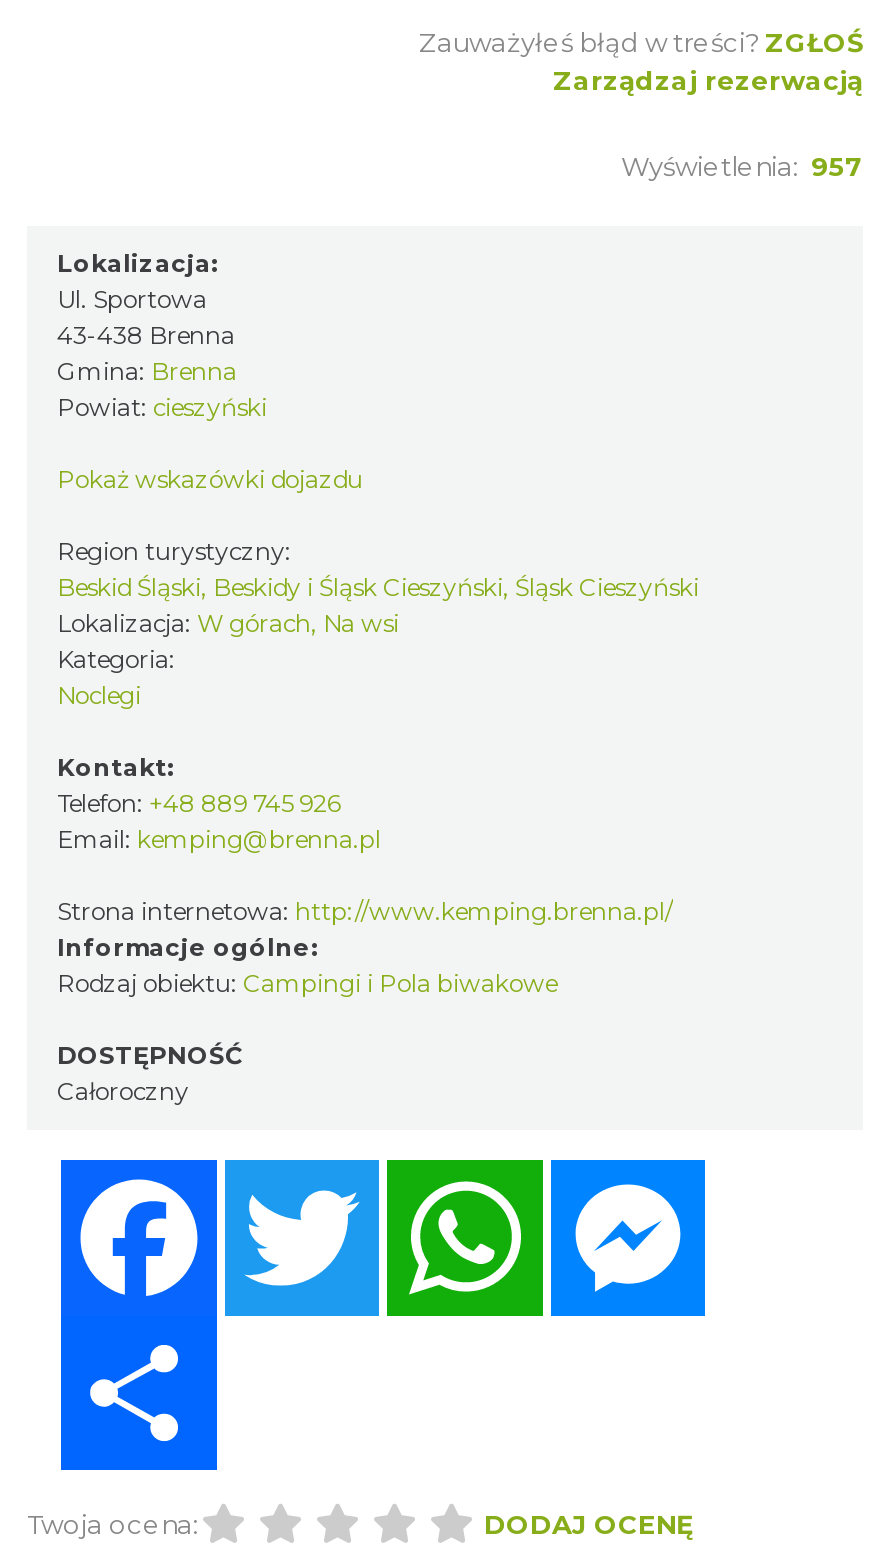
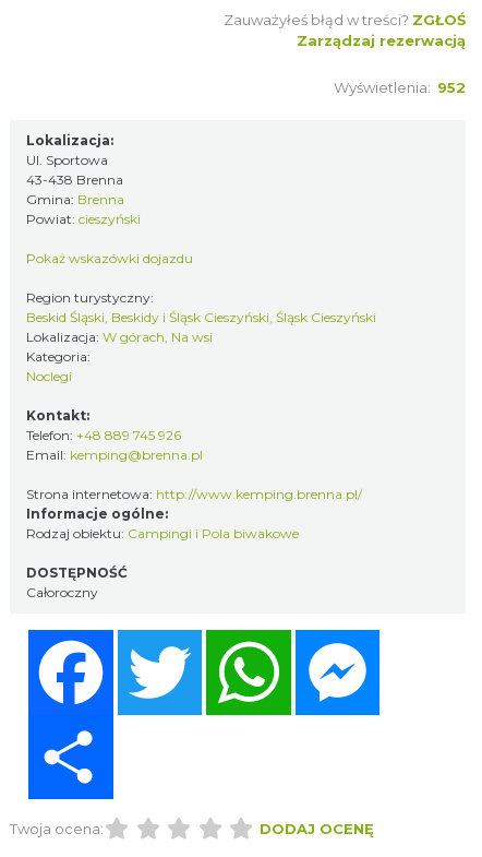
[621,150,863,182] Wyświetlenia: 957 -> [334,79,466,96] Wyświetlenia: 952

